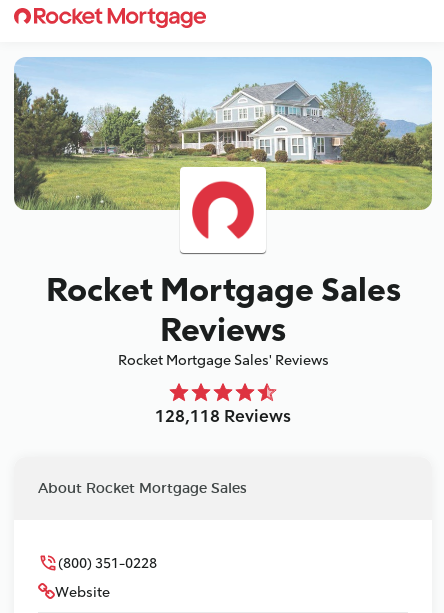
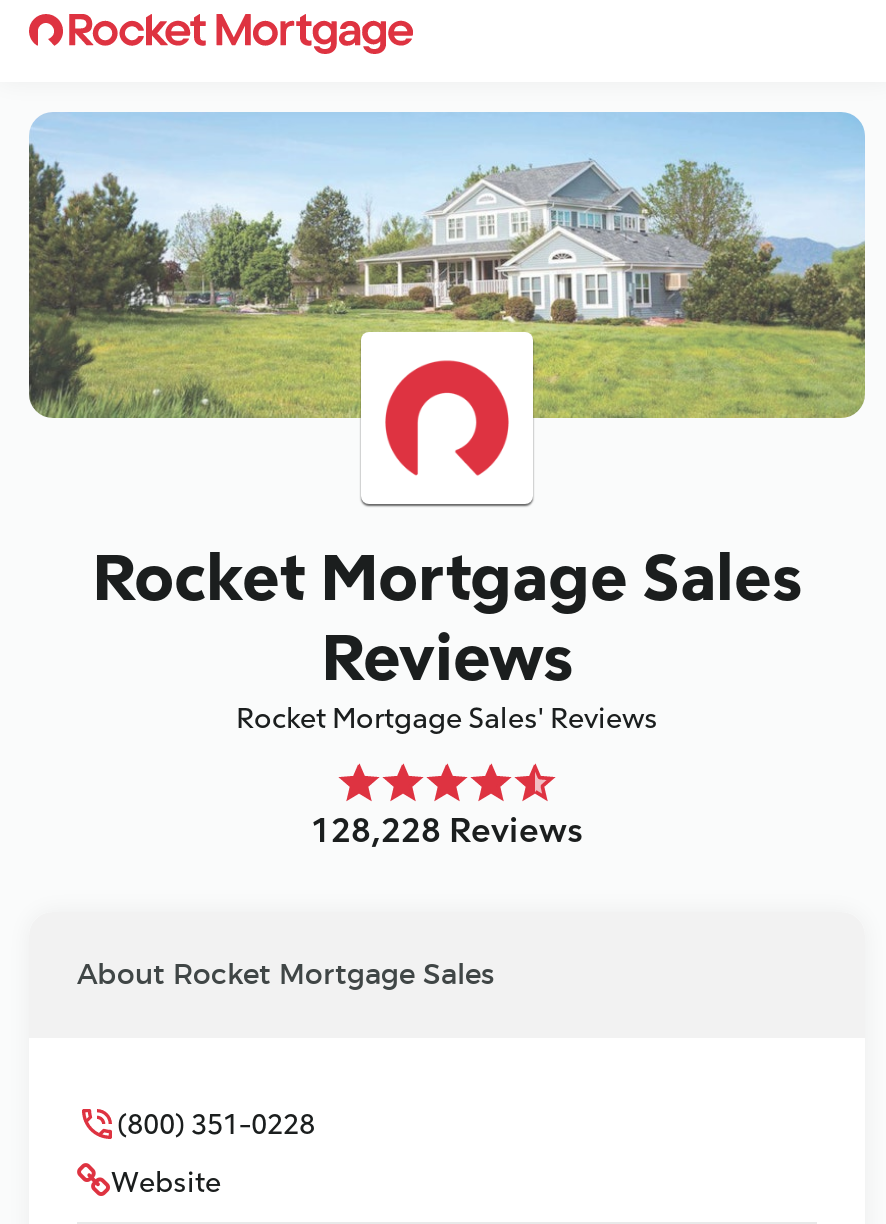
[155,404,291,426] 128,118 Reviews -> [311,805,583,849] 128,228 Reviews

